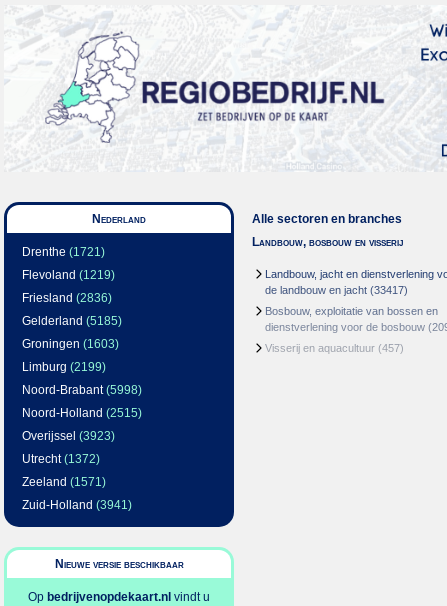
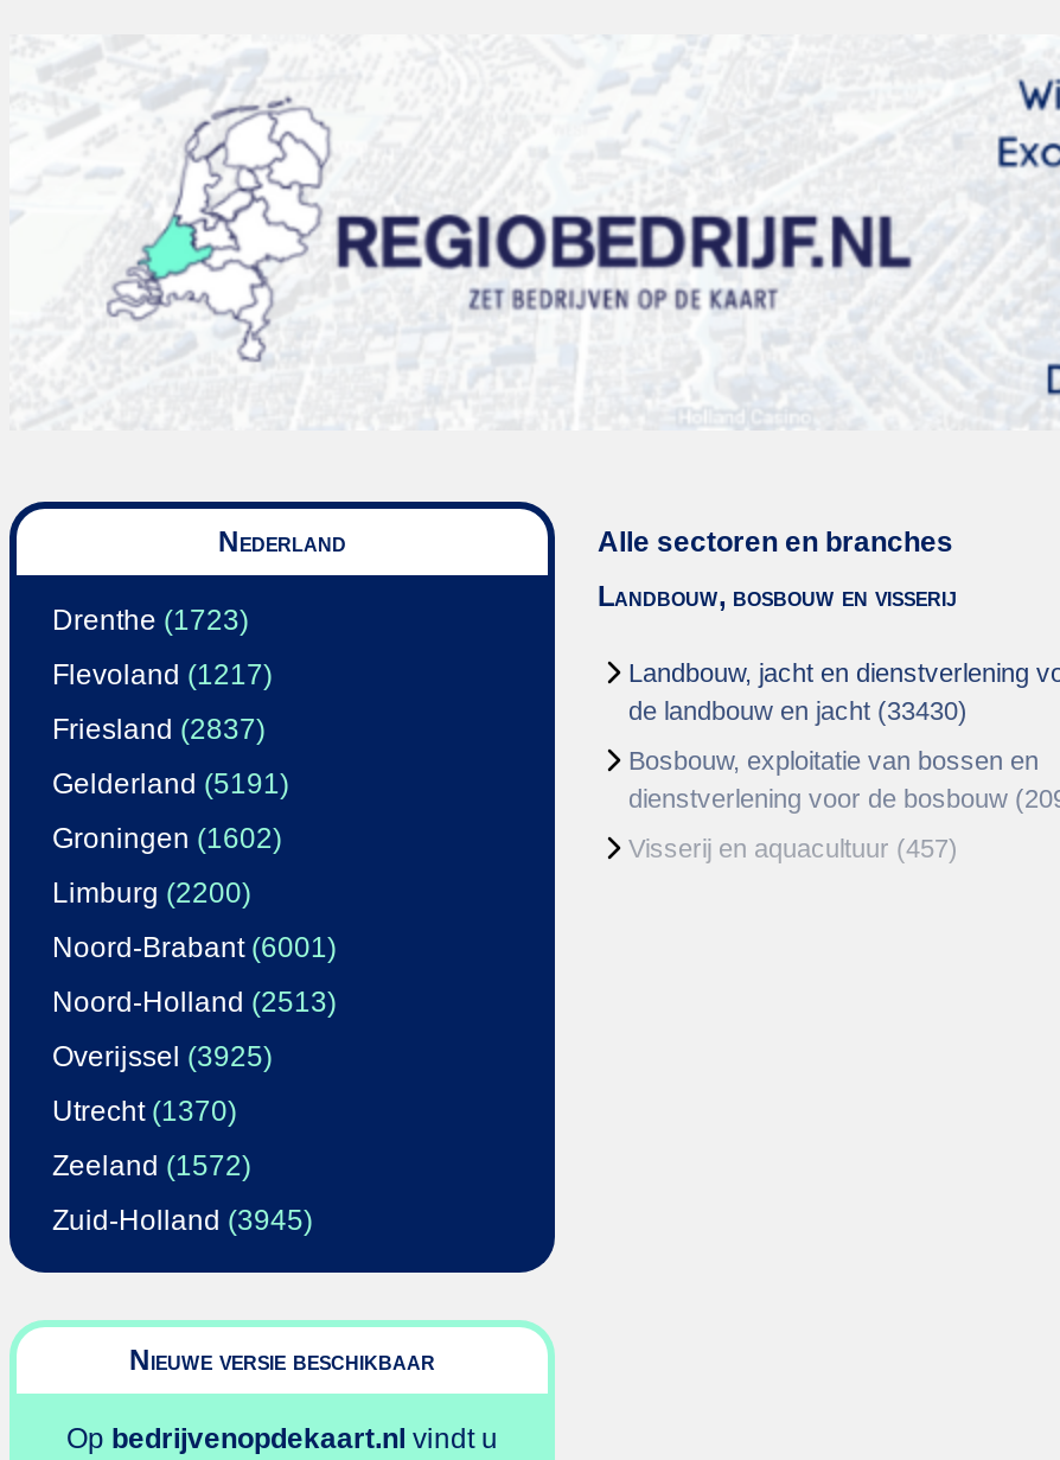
[22,245,105,259] Drenthe (1721) -> [52,604,249,637] Drenthe (1723)
[22,268,115,282] Flevoland (1219) -> [52,658,273,691] Flevoland (1217)
[265,284,408,296] de landbouw en jacht (33417) -> [628,696,968,725] de landbouw en jacht (33430)
[22,291,112,305] Friesland (2836) -> [52,713,266,746] Friesland (2837)
[22,314,122,328] Gelderland (5185) -> [52,767,289,801] Gelderland (5191)
[22,337,119,351] Groningen (1603) -> [52,822,282,855] Groningen (1602)
[22,360,106,374] Limburg (2199) -> [52,876,251,910] Limburg (2200)
[22,383,142,397] Noord-Brabant (5998) -> [52,931,337,964] Noord-Brabant (6001)
[22,406,142,420] Noord-Holland (2515) -> [52,986,337,1019] Noord-Holland (2513)
[22,429,115,443] Overijssel (3923) -> [52,1040,273,1073] Overijssel (3925)
[22,452,100,466] Utrecht (1372) -> [52,1095,237,1128] Utrecht (1370)
[22,475,106,489] Zeeland (1571) -> [52,1149,251,1182] Zeeland (1572)
[22,498,132,512] Zuid-Holland (3941) -> [52,1204,313,1237] Zuid-Holland (3945)

